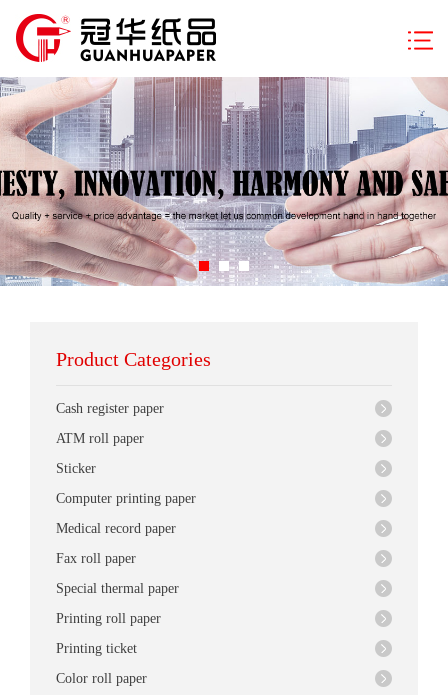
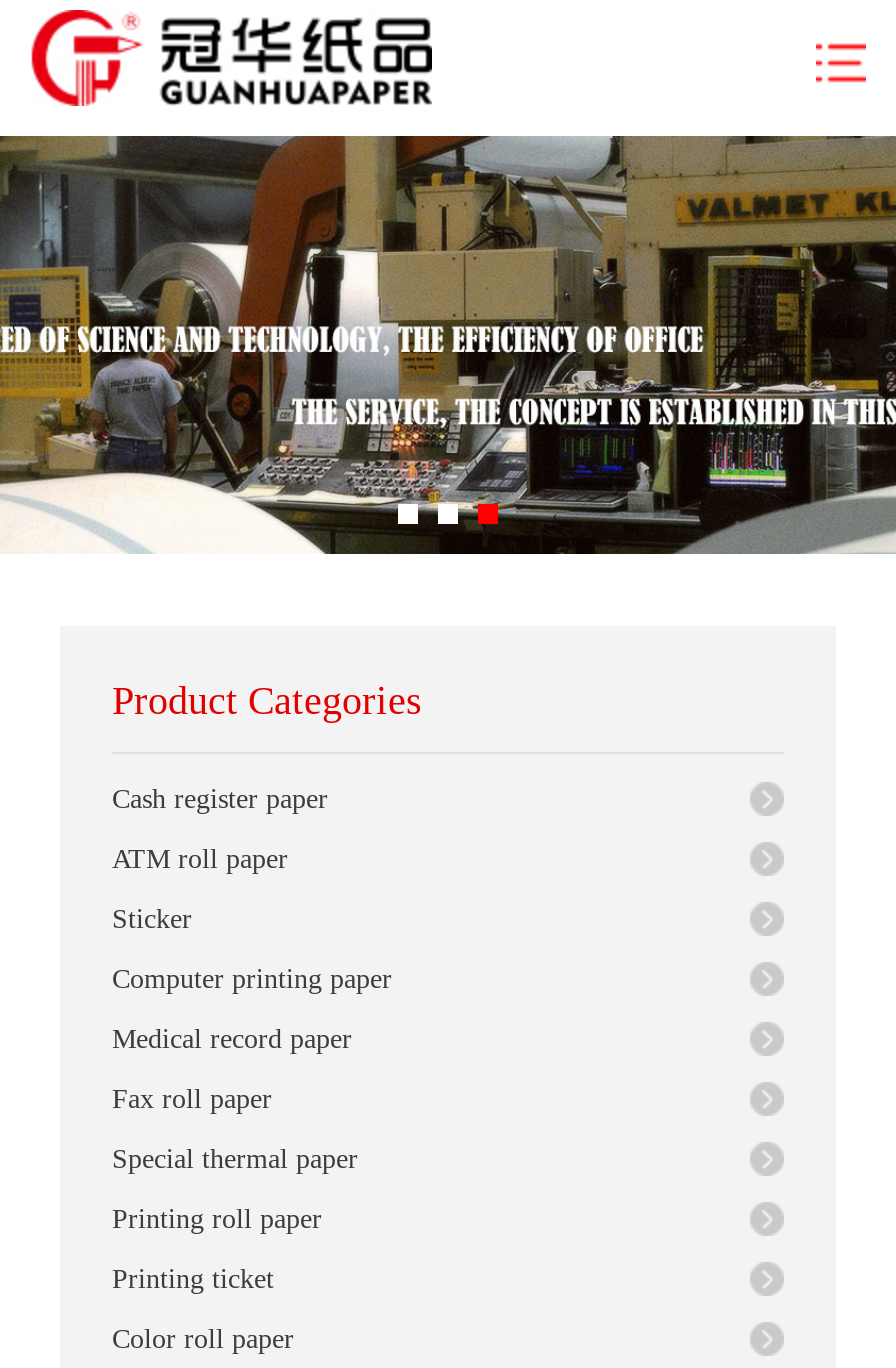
[3,77,445,287] [image] -> [6,134,890,556] [image]

